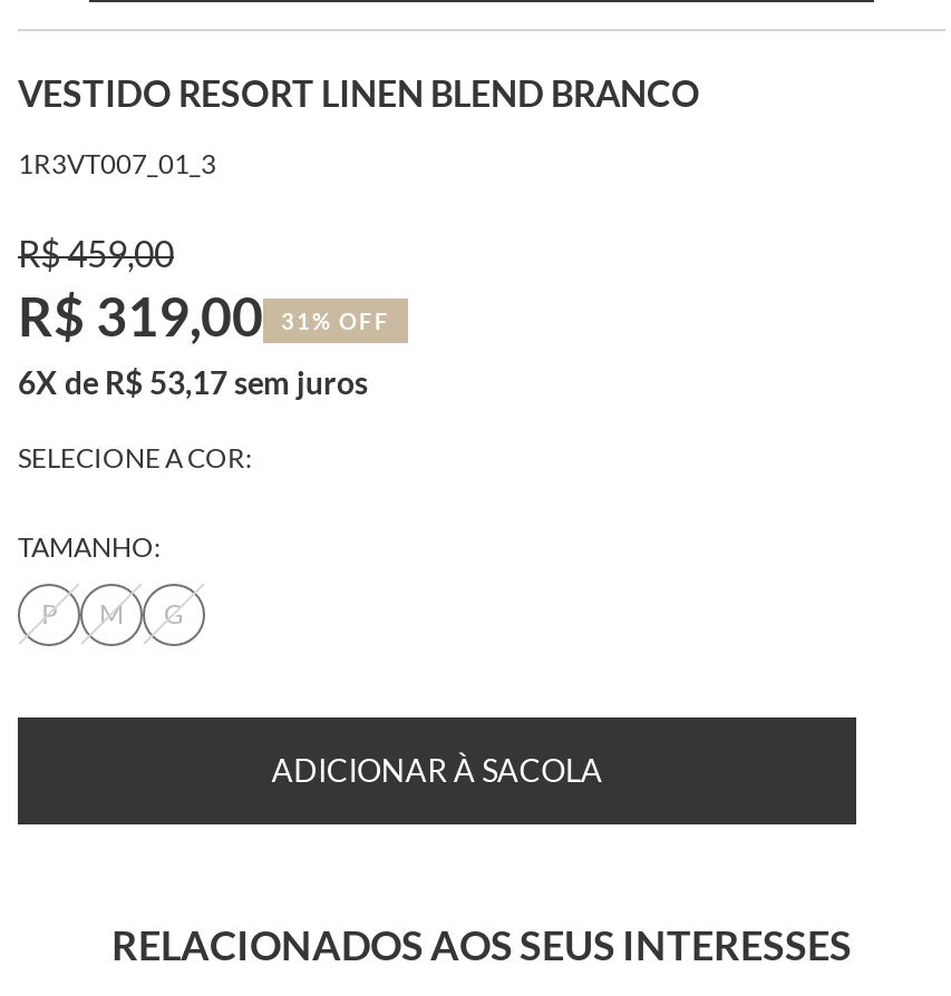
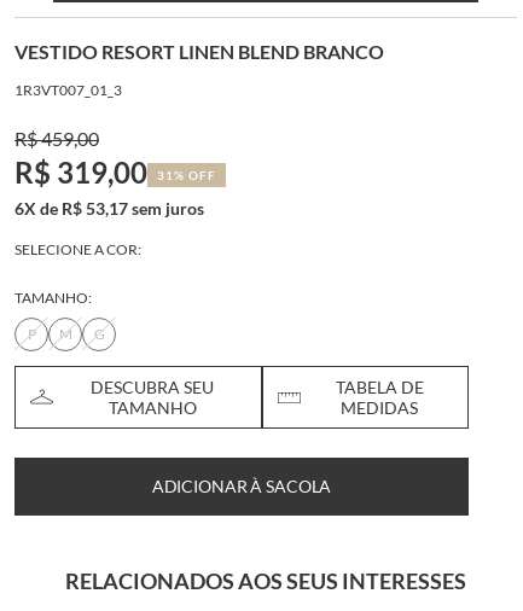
none -> [91,376,214,417] DESCUBRA SEU | TAMANHO
none -> [336,376,424,417] TABELA DE | MEDIDAS

